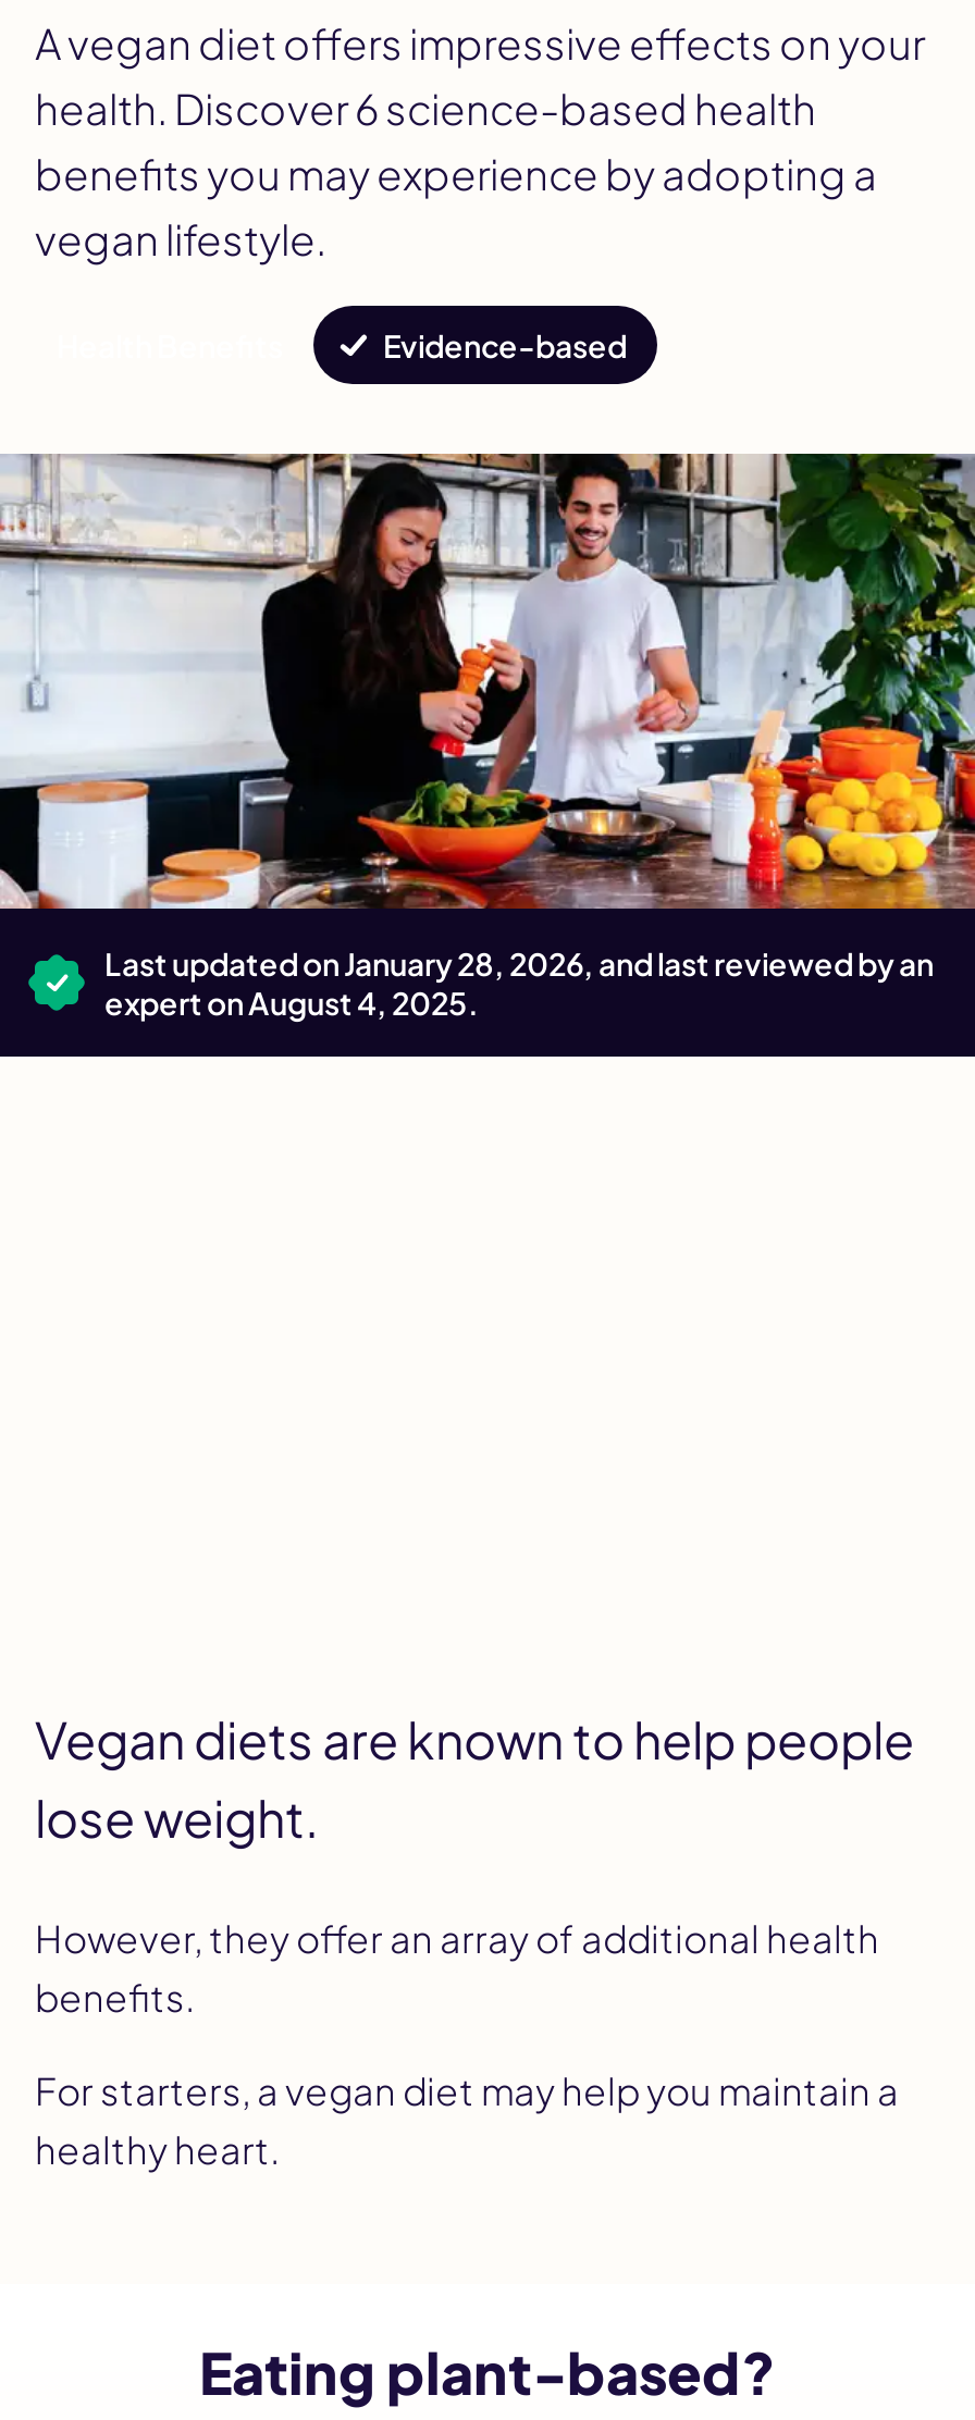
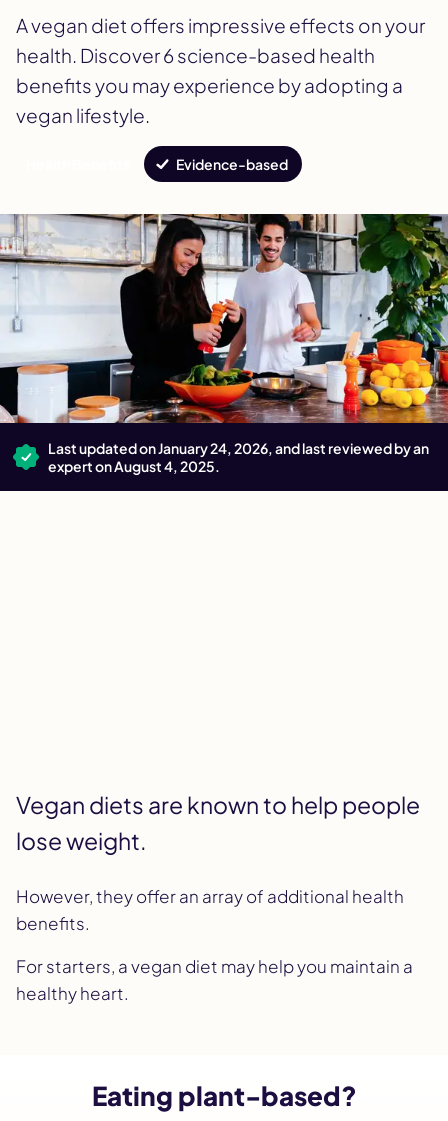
[104,944,934,983] Last updated on January 28, 2026, and last reviewed by an -> [48,439,429,457] Last updated on January 24, 2026, and last reviewed by an

